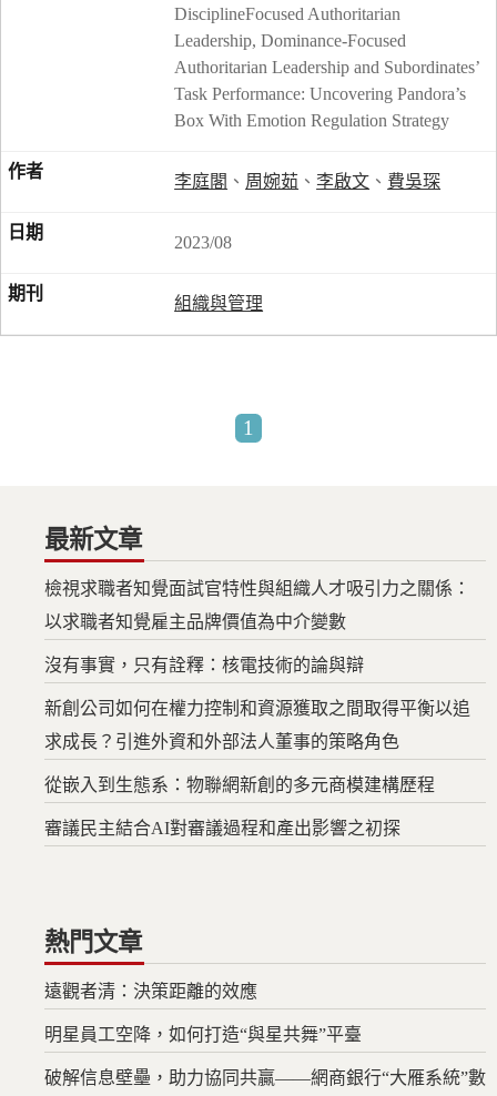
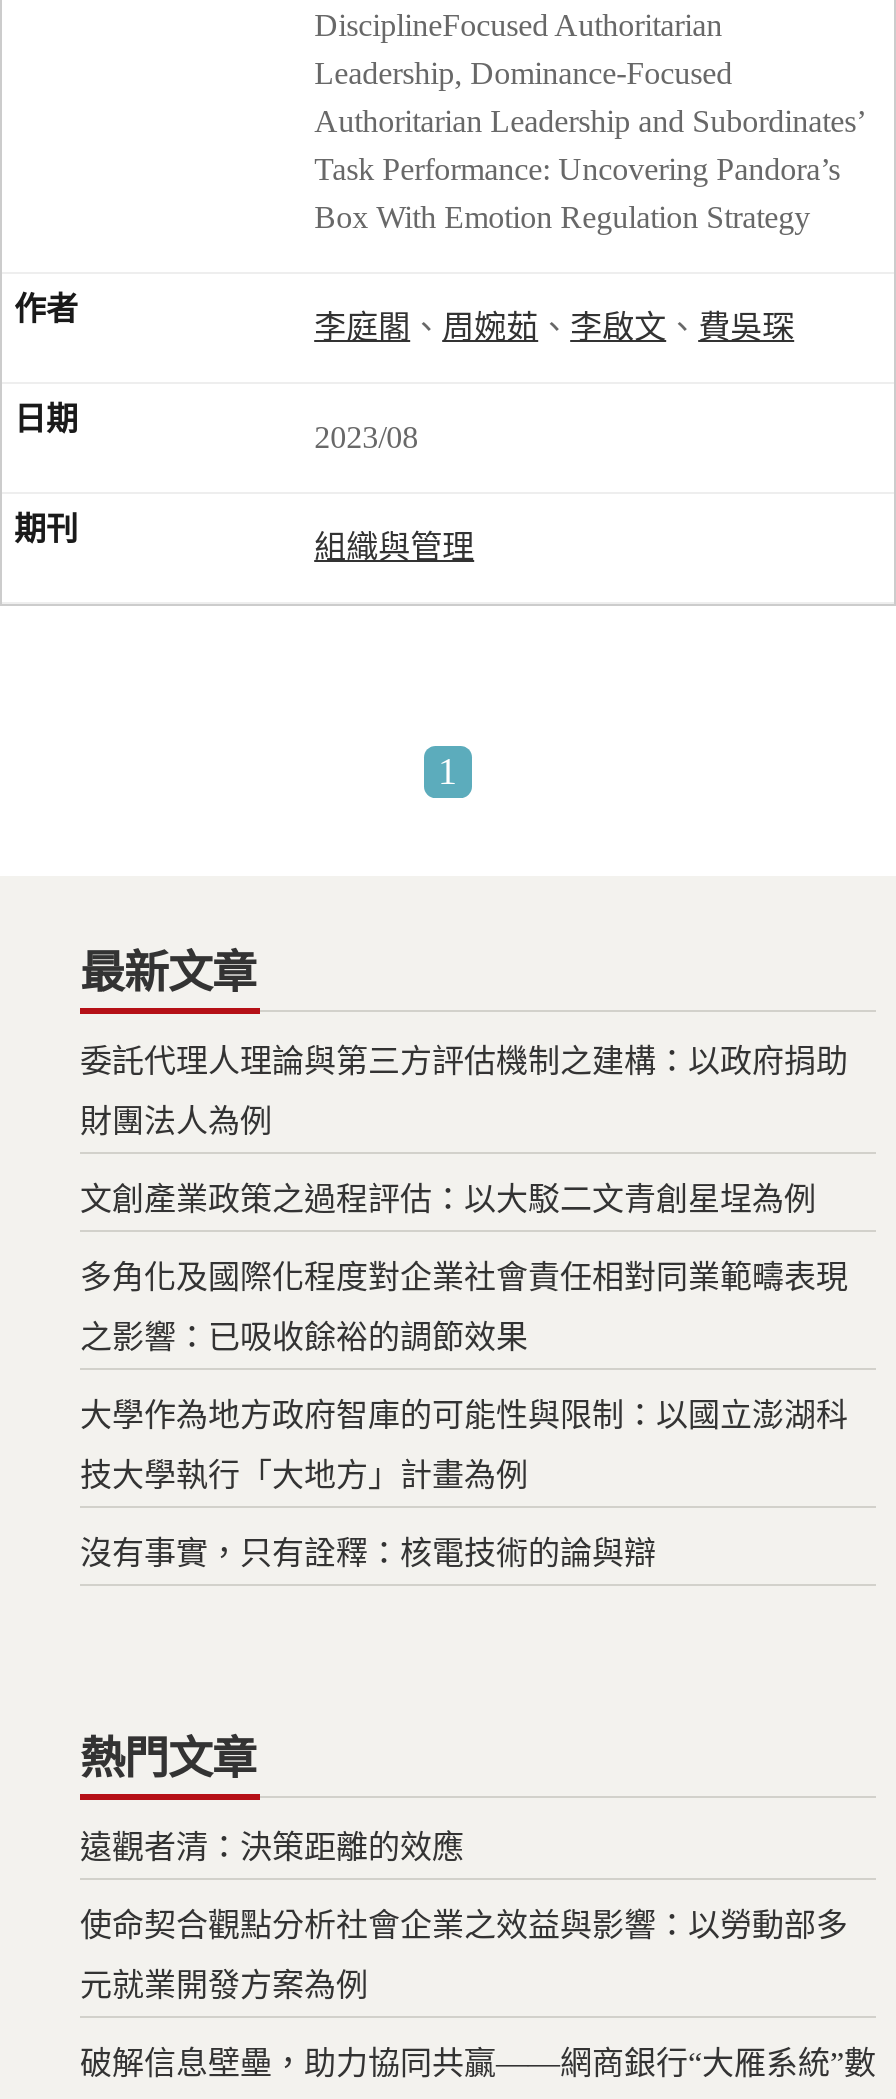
[44,579,470,631] 檢視求職者知覺面試官特性與組織人才吸引力之關係： | 以求職者知覺雇主品牌價值為中介變數 -> [80,1043,848,1491] 委託代理人理論與第三方評估機制之建構：以政府捐助 | 財團法人為例 | 文創產業政策之過程評估：以大駁二文青創星埕為例 | 多角化及國際化程度對企業社會責任相對同業範疇表現 | 之影響：已吸收餘裕的調節效果 | 大學作為地方政府智庫的可能性與限制：以國立澎湖科 | 技大學執行「大地方」計畫為例
moved [44,655,364,674] -> [80,1535,656,1569]: 沒有事實，只有詮釋：核電技術的論與辯
[44,699,470,837] 新創公司如何在權力控制和資源獲取之間取得平衡以追 | 求成長？引進外資和外部法人董事的策略角色 | 從嵌入到生態系：物聯網新創的多元商模建構歷程 | 審議民主結合AI對審議過程和產出影響之初探 -> none
[44,1025,362,1044] 明星員工空降，如何打造“與星共舞”平臺 -> [80,1907,848,2001] 使命契合觀點分析社會企業之效益與影響：以勞動部多 | 元就業開發方案為例

